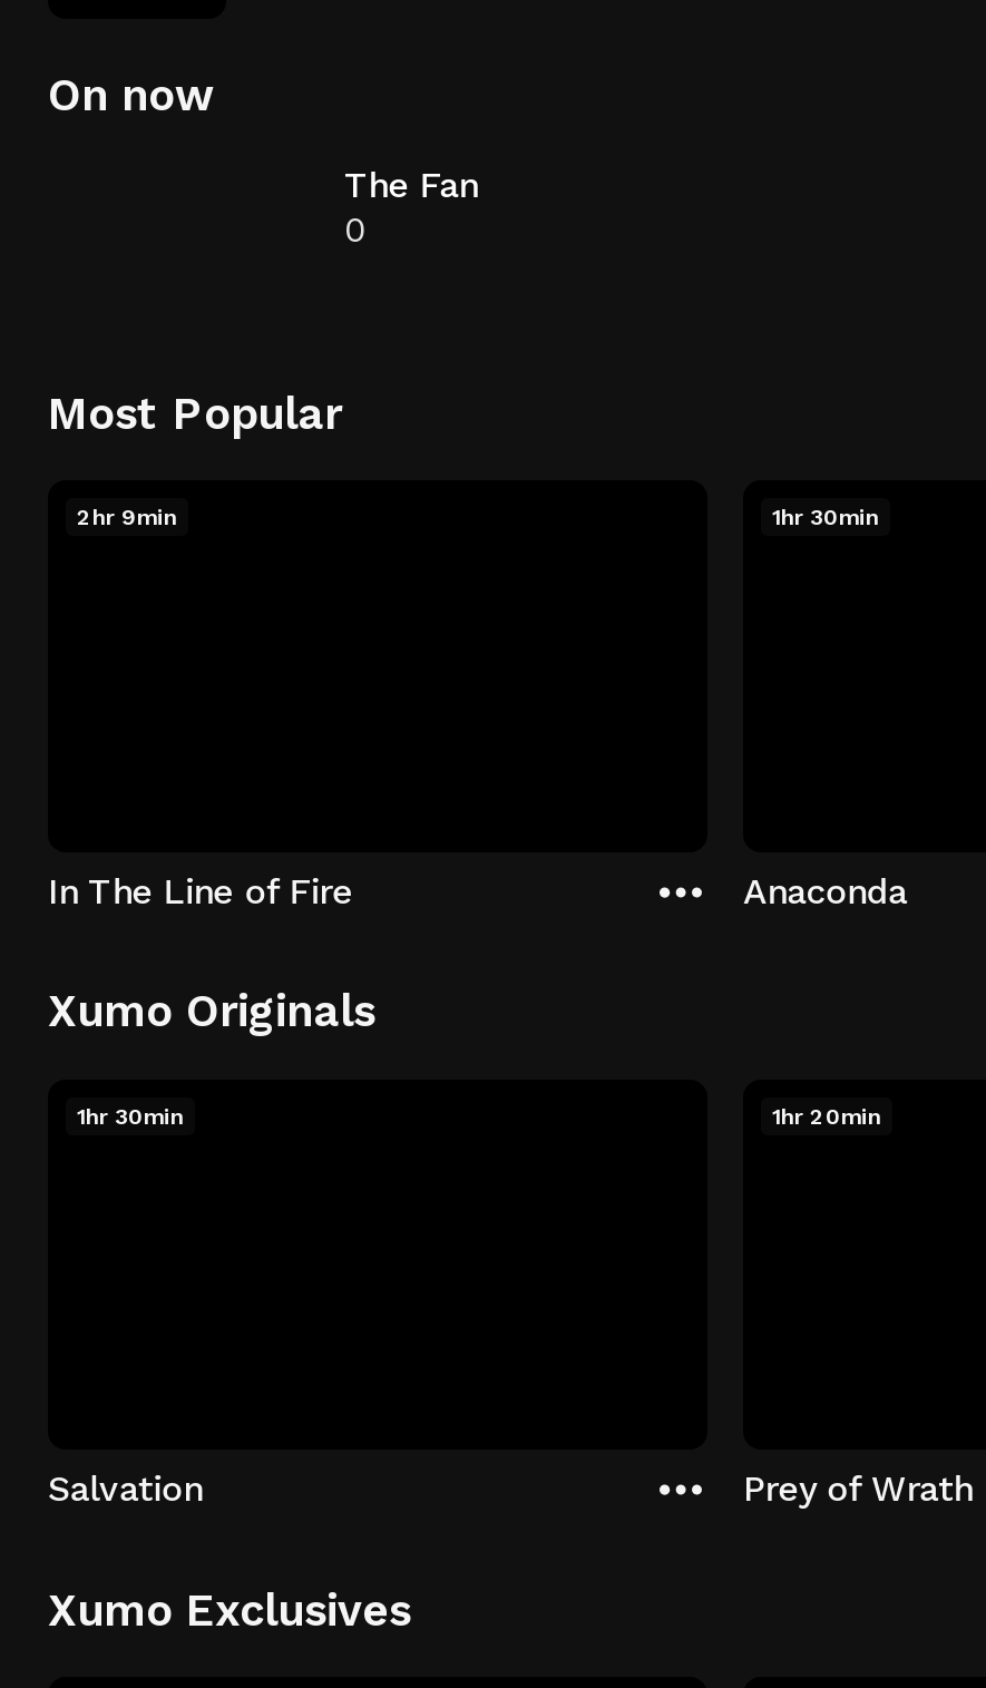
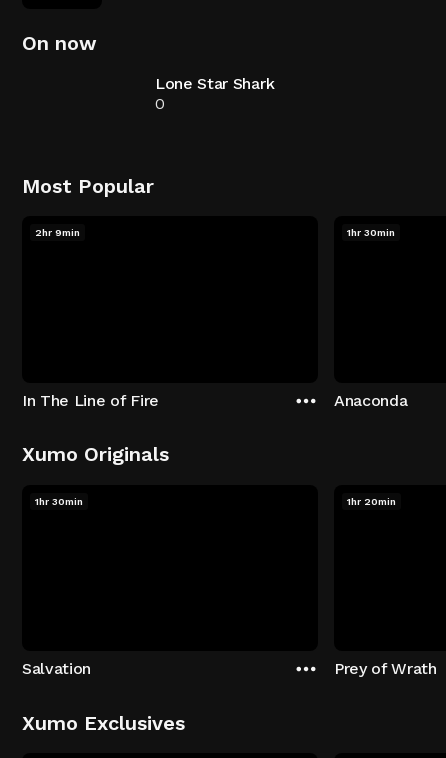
[344,164,478,206] The Fan -> [155,74,274,93] Lone Star Shark

